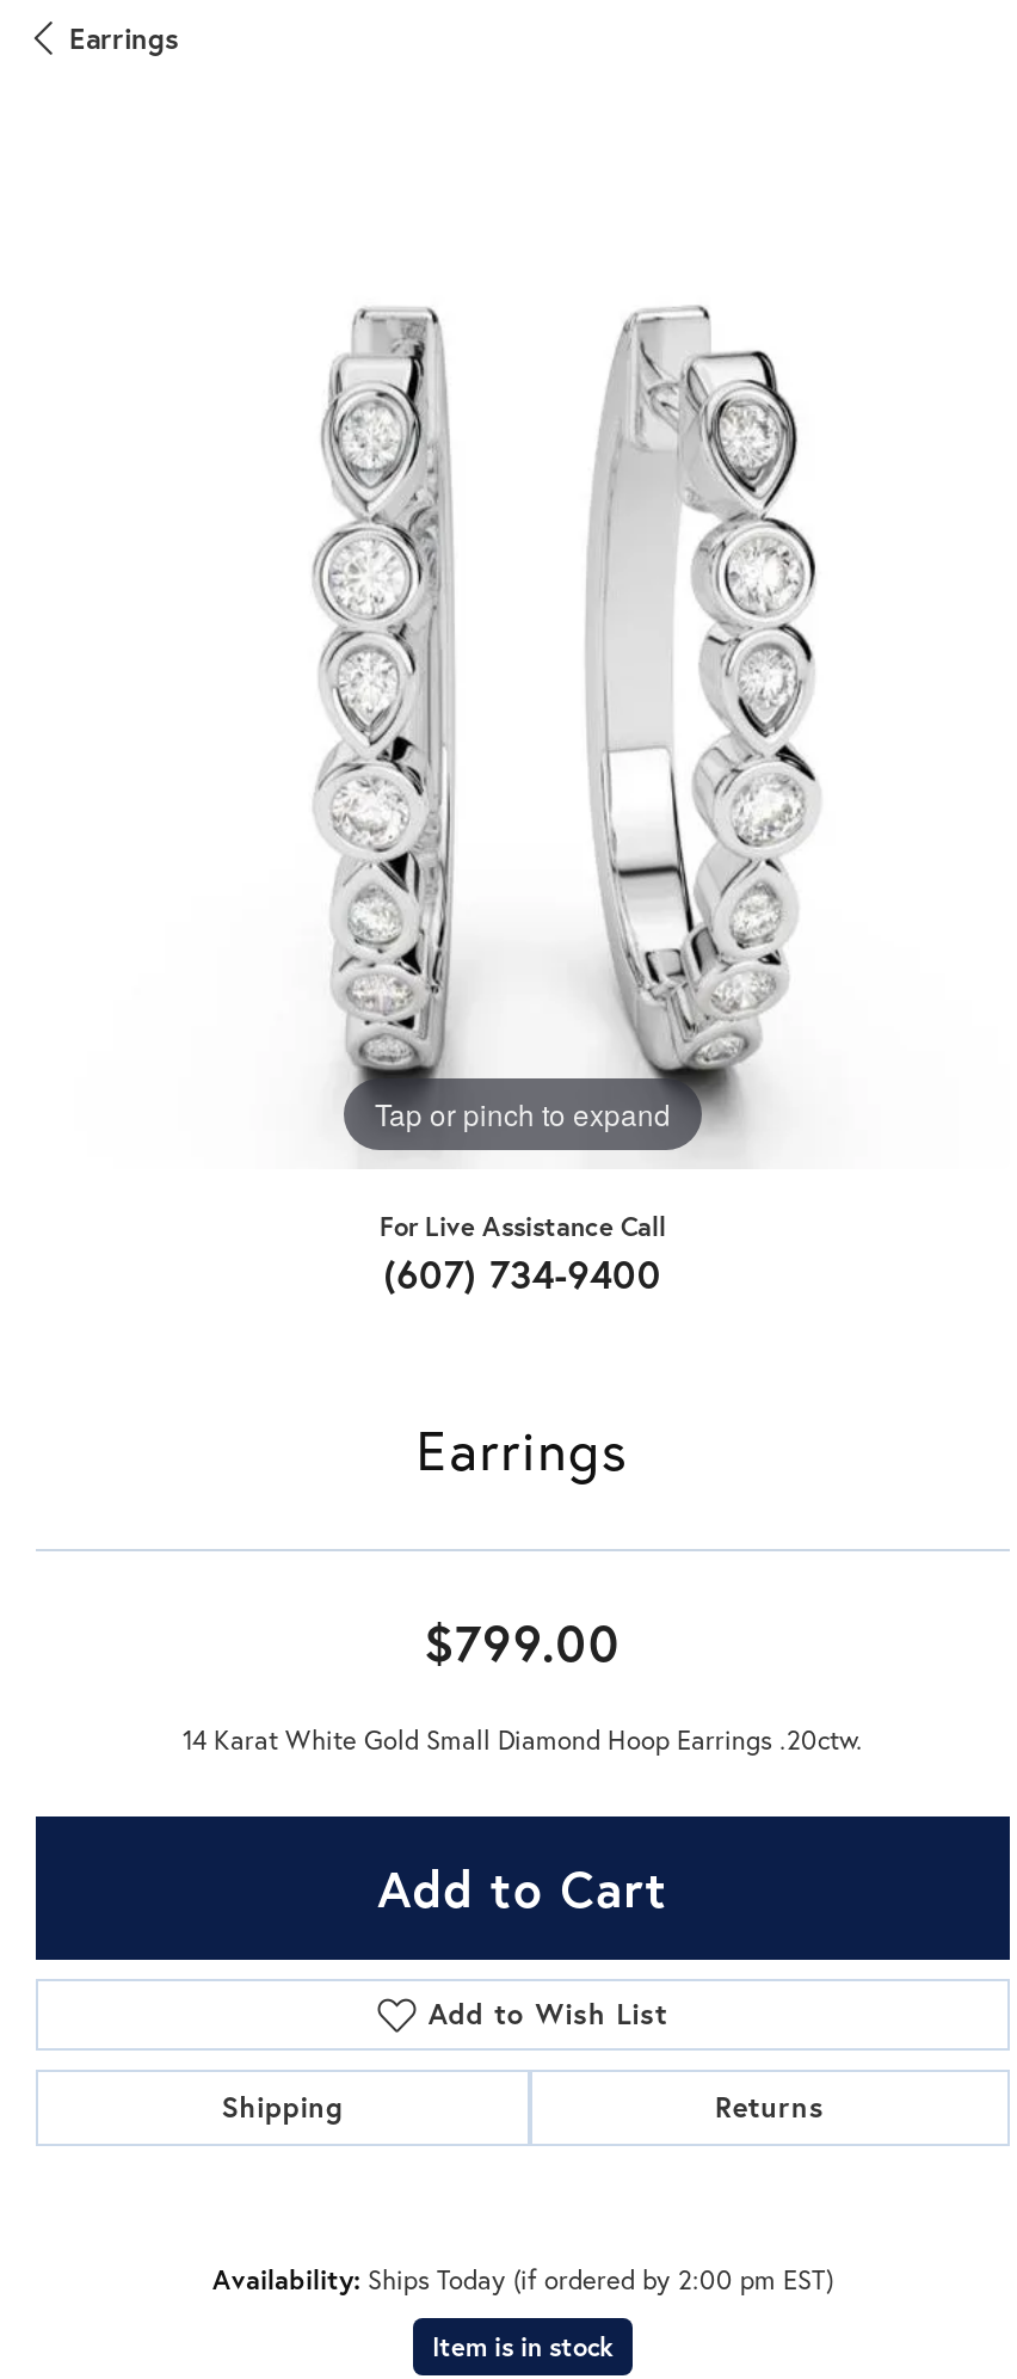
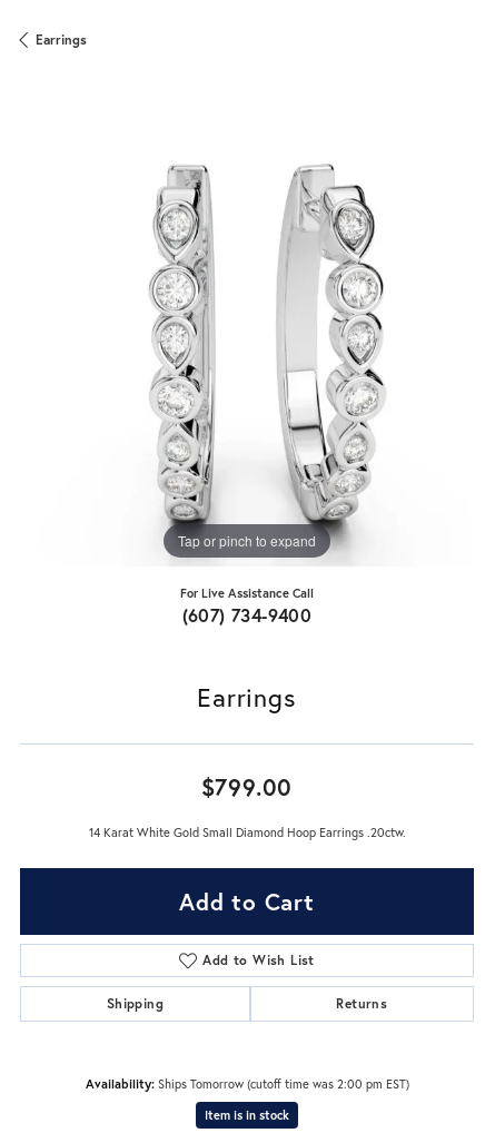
[212,2262,833,2298] Availability: Ships Today (if ordered by 2:00 pm EST) -> [85,1076,409,1092] Availability: Ships Tomorrow (cutoff time was 2:00 pm EST)

